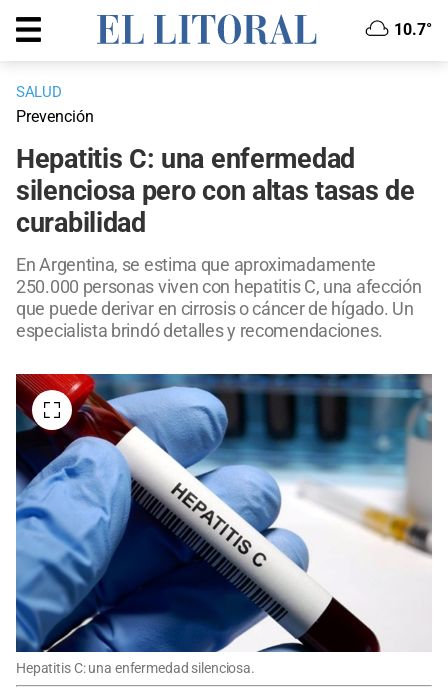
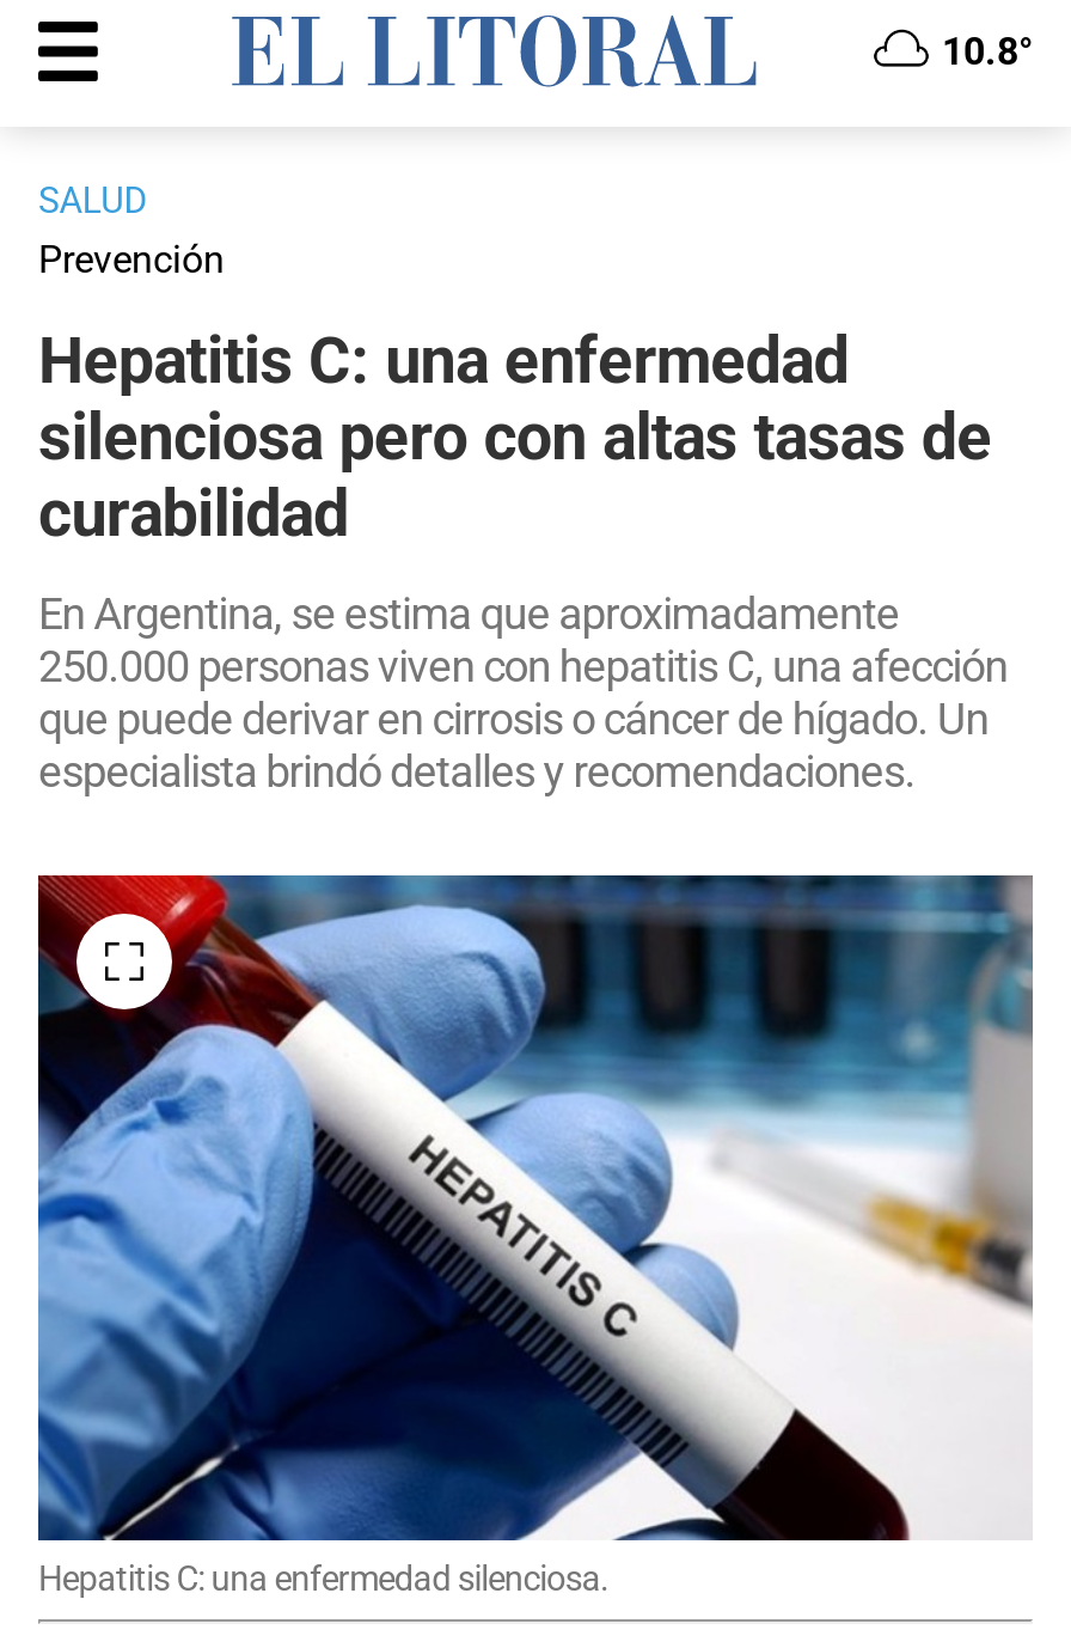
[394,19,432,38] 10.7° -> [942,28,1033,73] 10.8°

